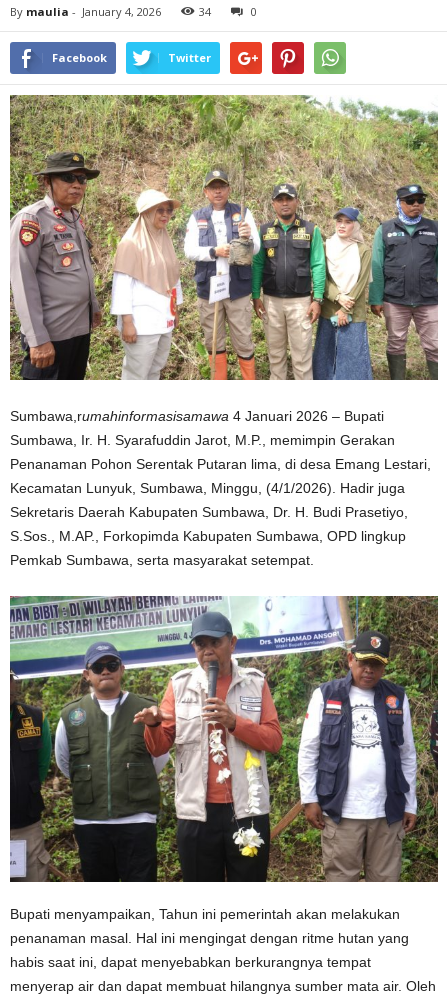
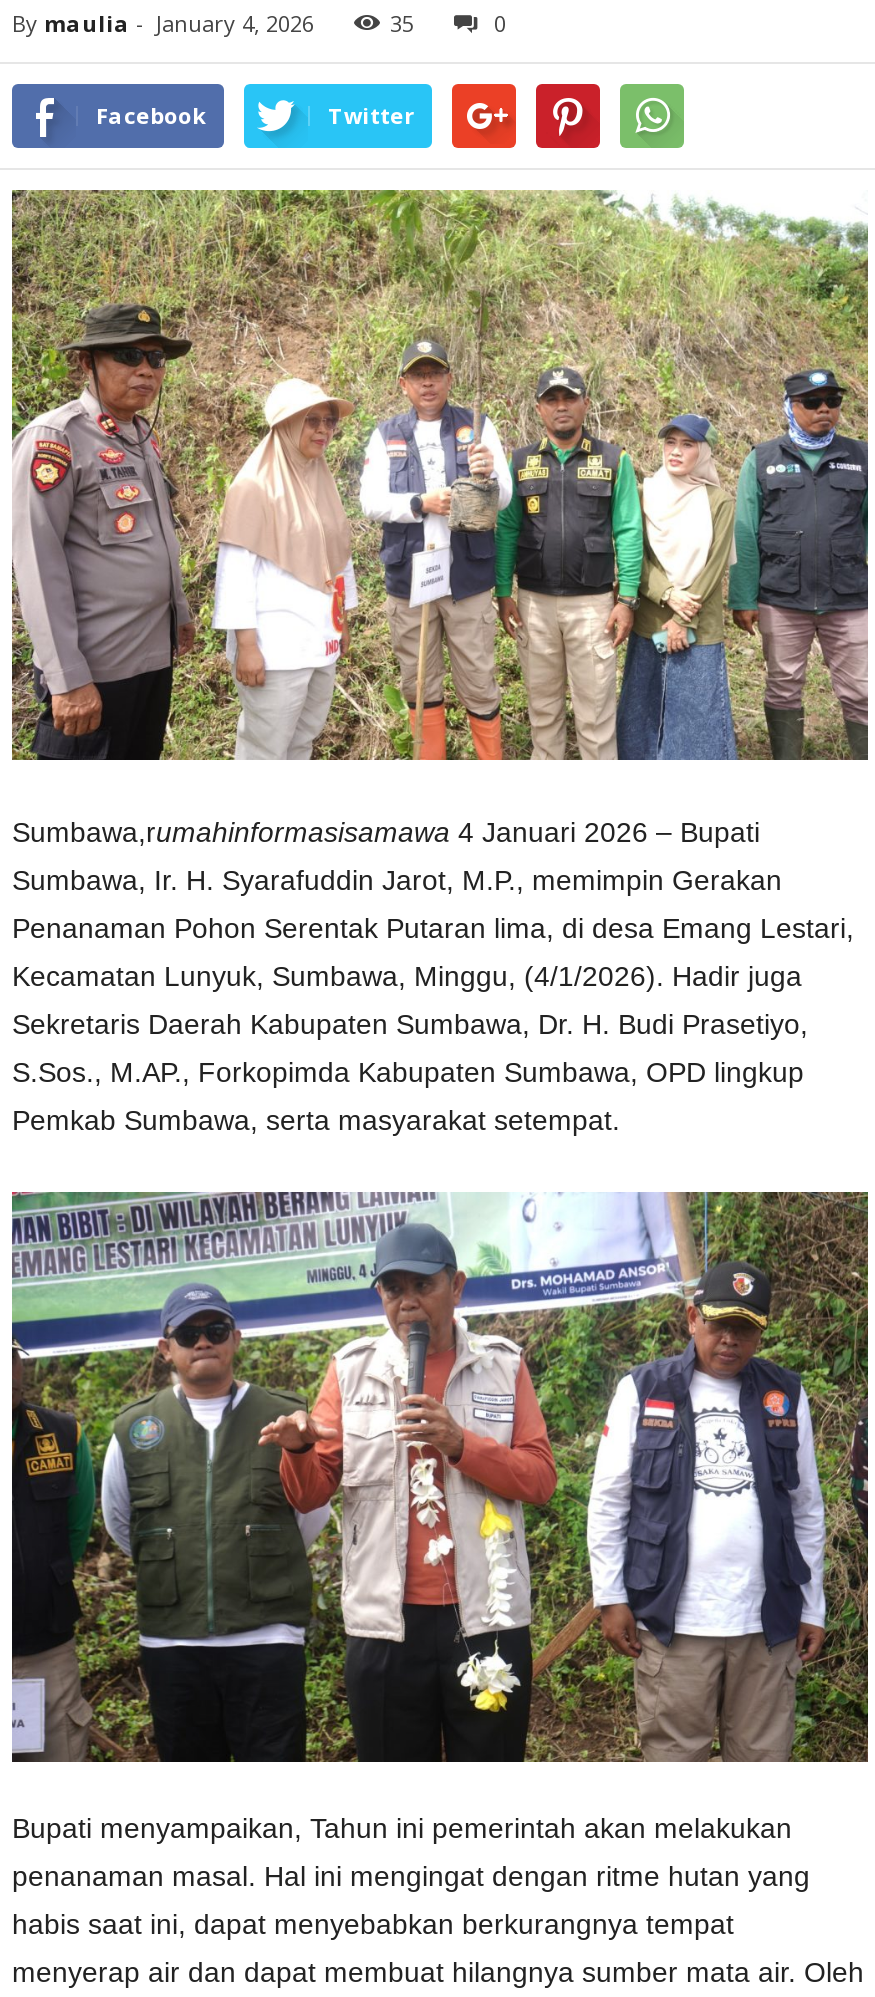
[199,4,211,19] 34 -> [390,8,414,38] 35

